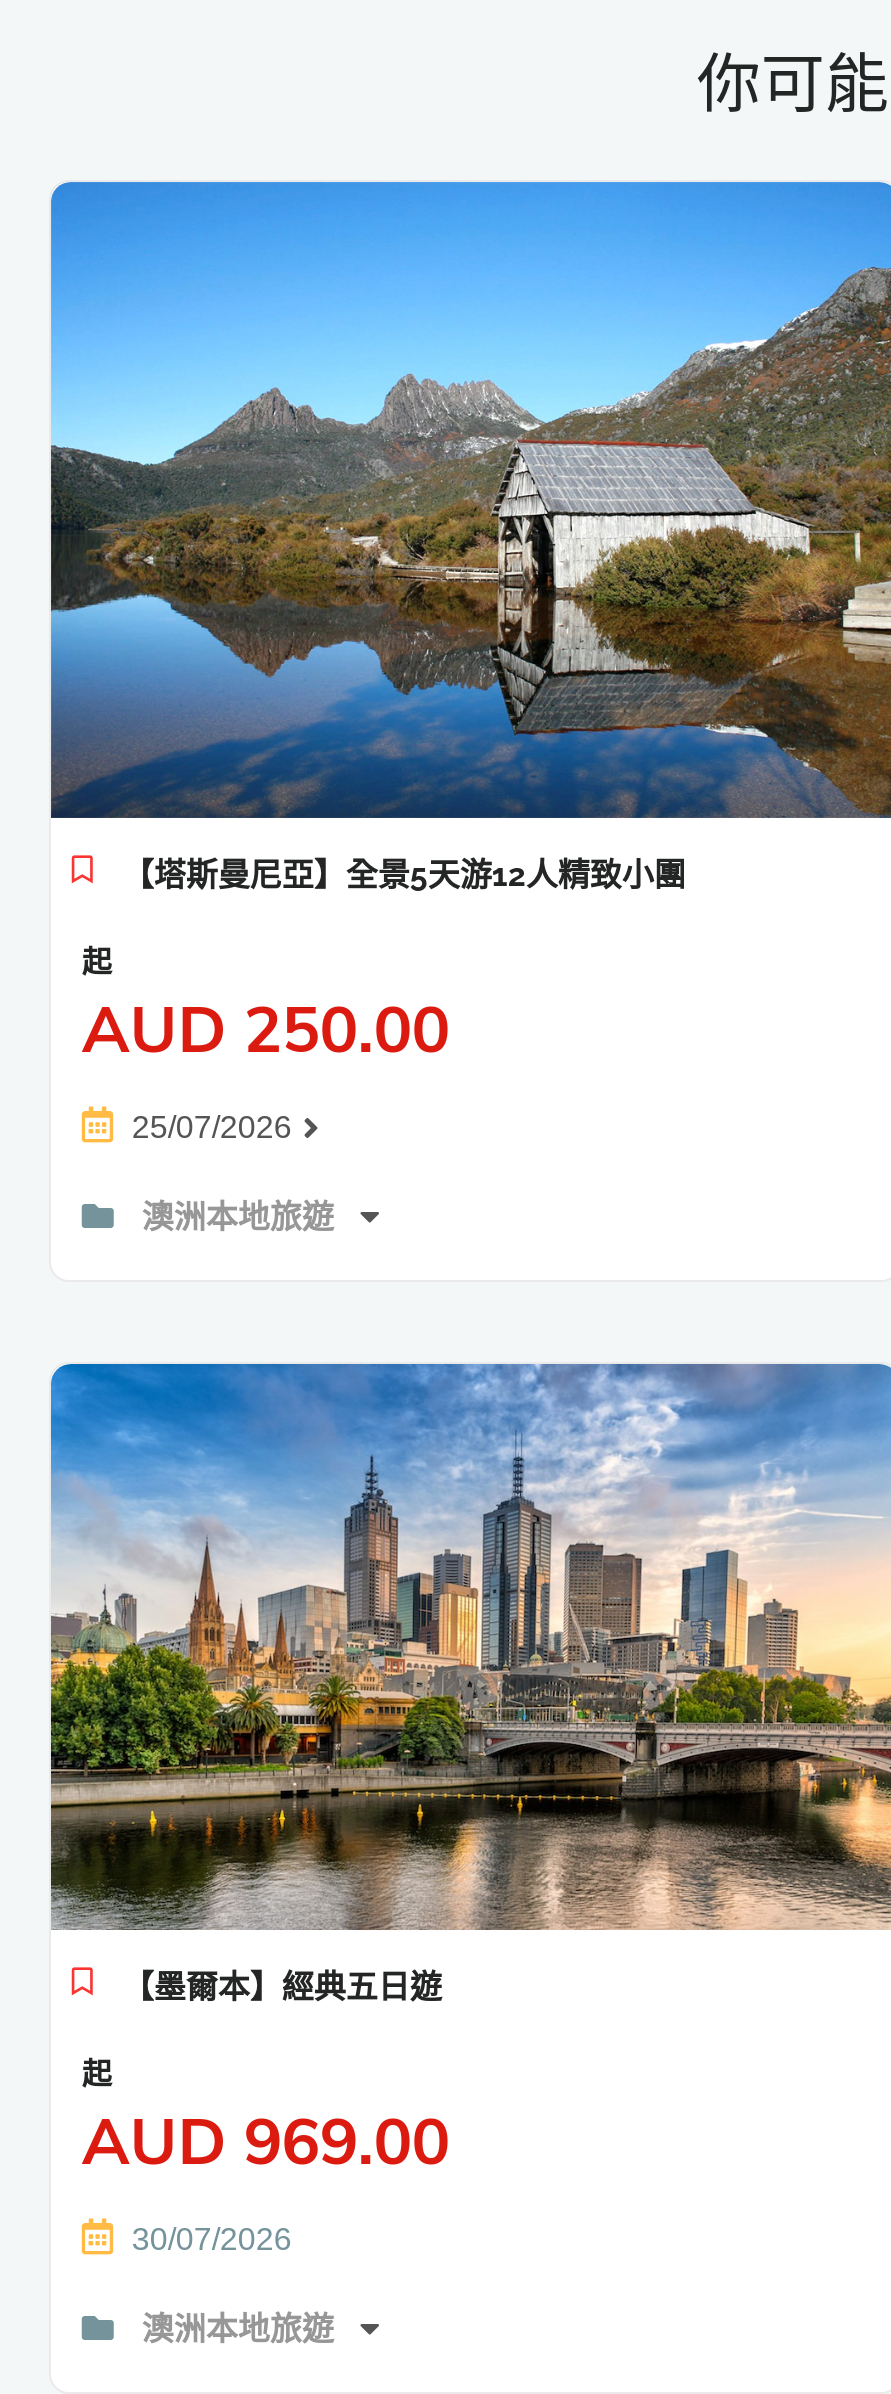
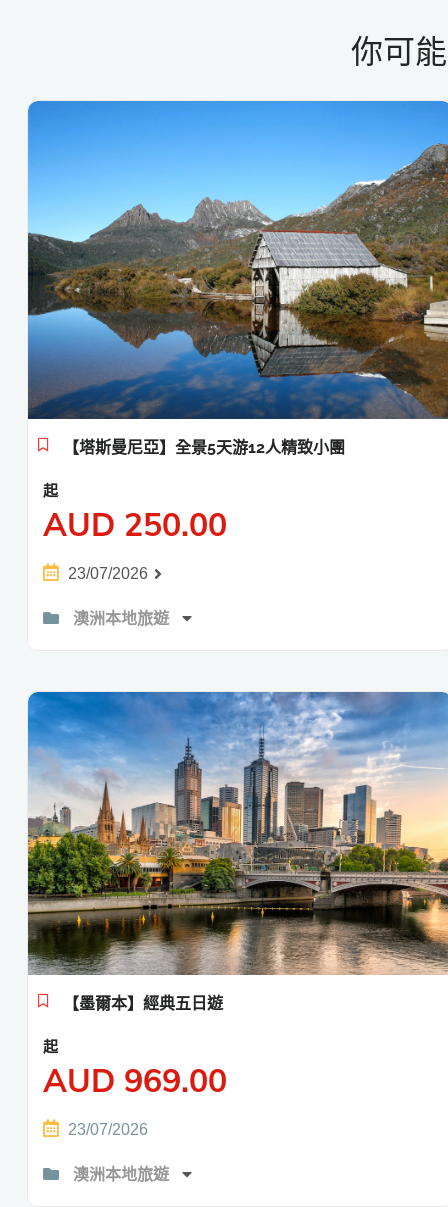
[132,1110,292,1144] 25/07/2026 -> [68,565,148,582] 23/07/2026
[132,2221,292,2255] 30/07/2026 -> [68,1121,148,1138] 23/07/2026

